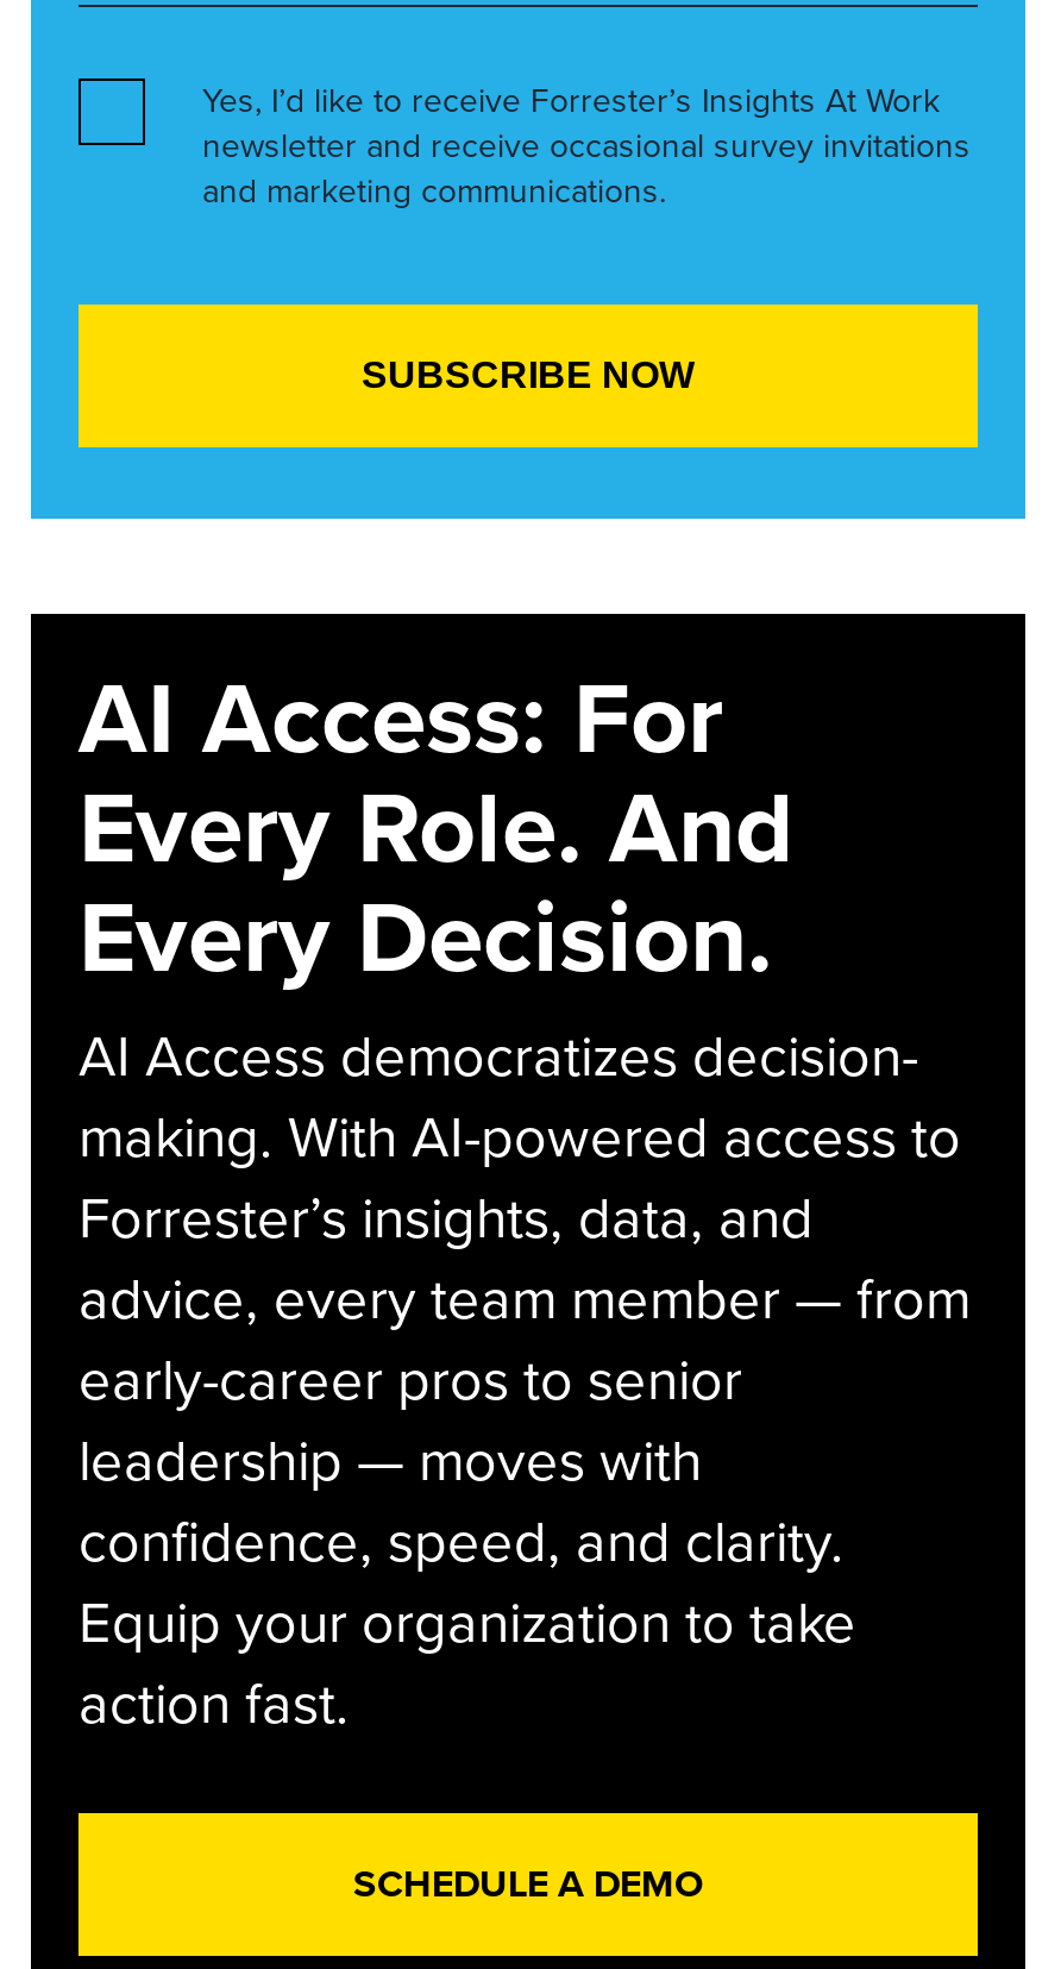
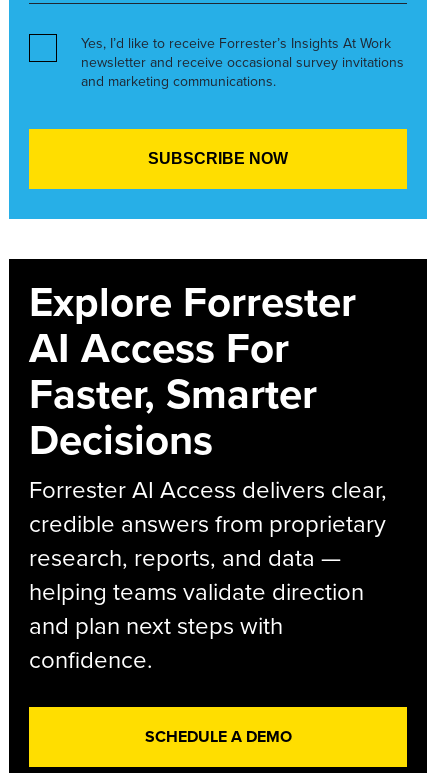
[79,645,971,1742] AI Access: For | Every Role. And | Every Decision. | AI Access democratizes decision- | making. With AI-powered access to | Forrester’s insights, data, and | advice, every team member — from | early-career pros to senior | leadership — moves with | confidence, speed, and clarity. | Equip your organization to take | action fast. -> [29,271,387,678] Explore Forrester | AI Access For | Faster, Smarter | Decisions | Forrester AI Access delivers clear, | credible answers from proprietary | research, reports, and data — | helping teams validate direction | and plan next steps with | confidence.

